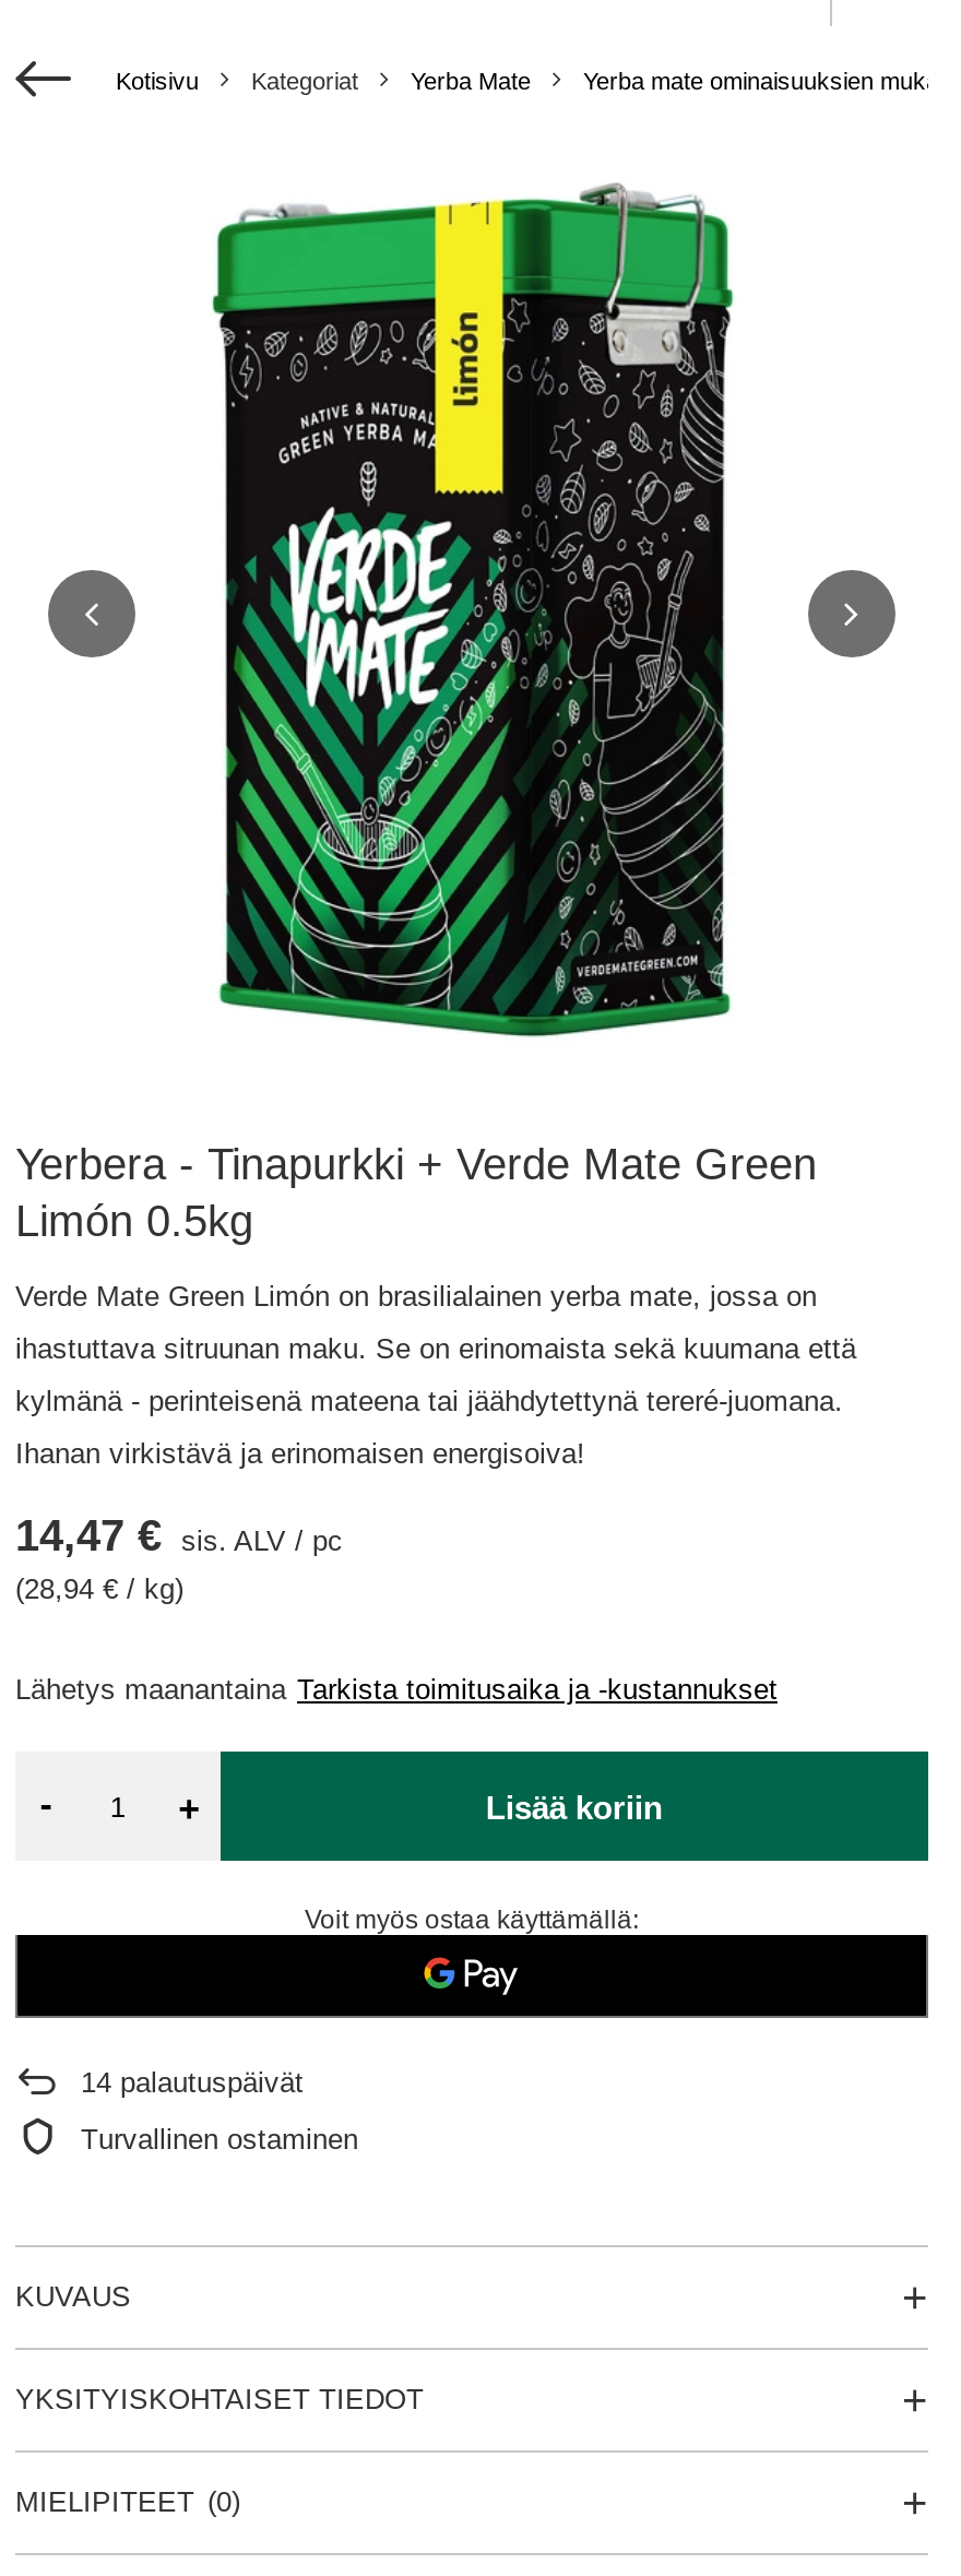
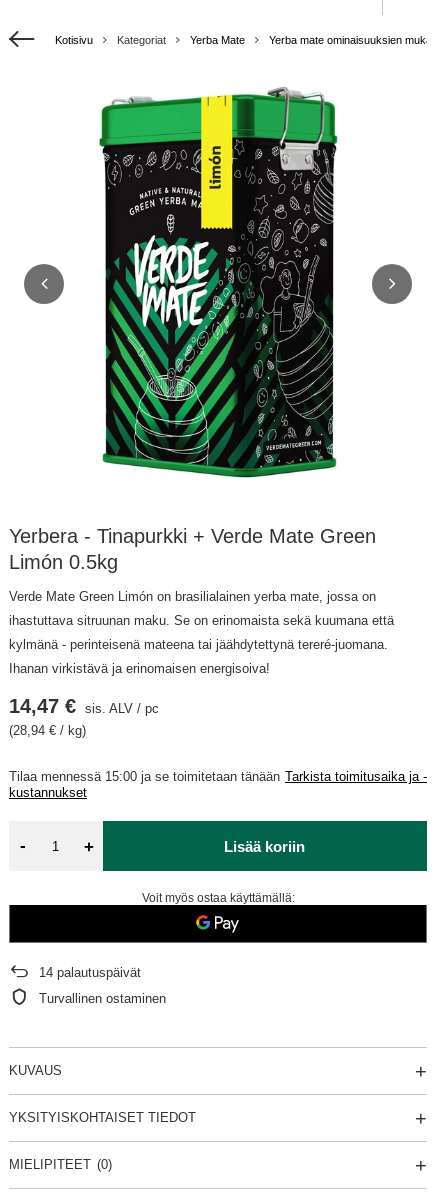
[15,1673,778,1706] Lähetys maanantaina Tarkista toimitusaika ja -kustannukset -> [9,769,427,800] Tilaa mennessä 15:00 ja se toimitetaan tänään Tarkista toimitusaika ja - | kustannukset

